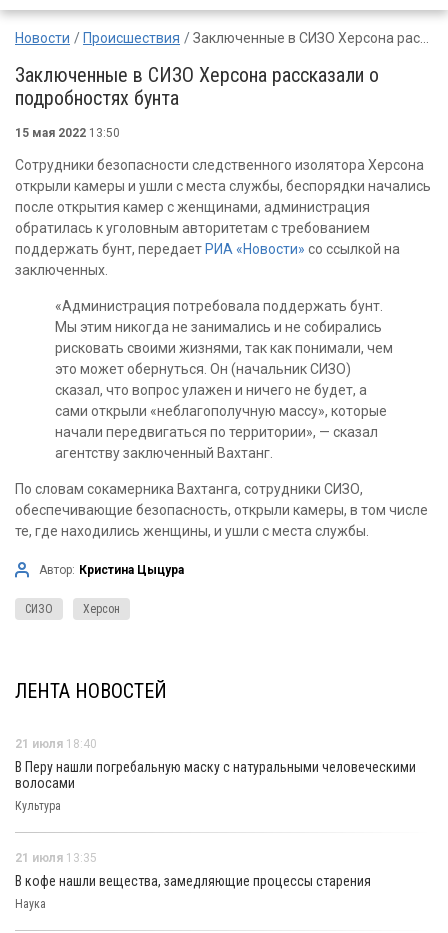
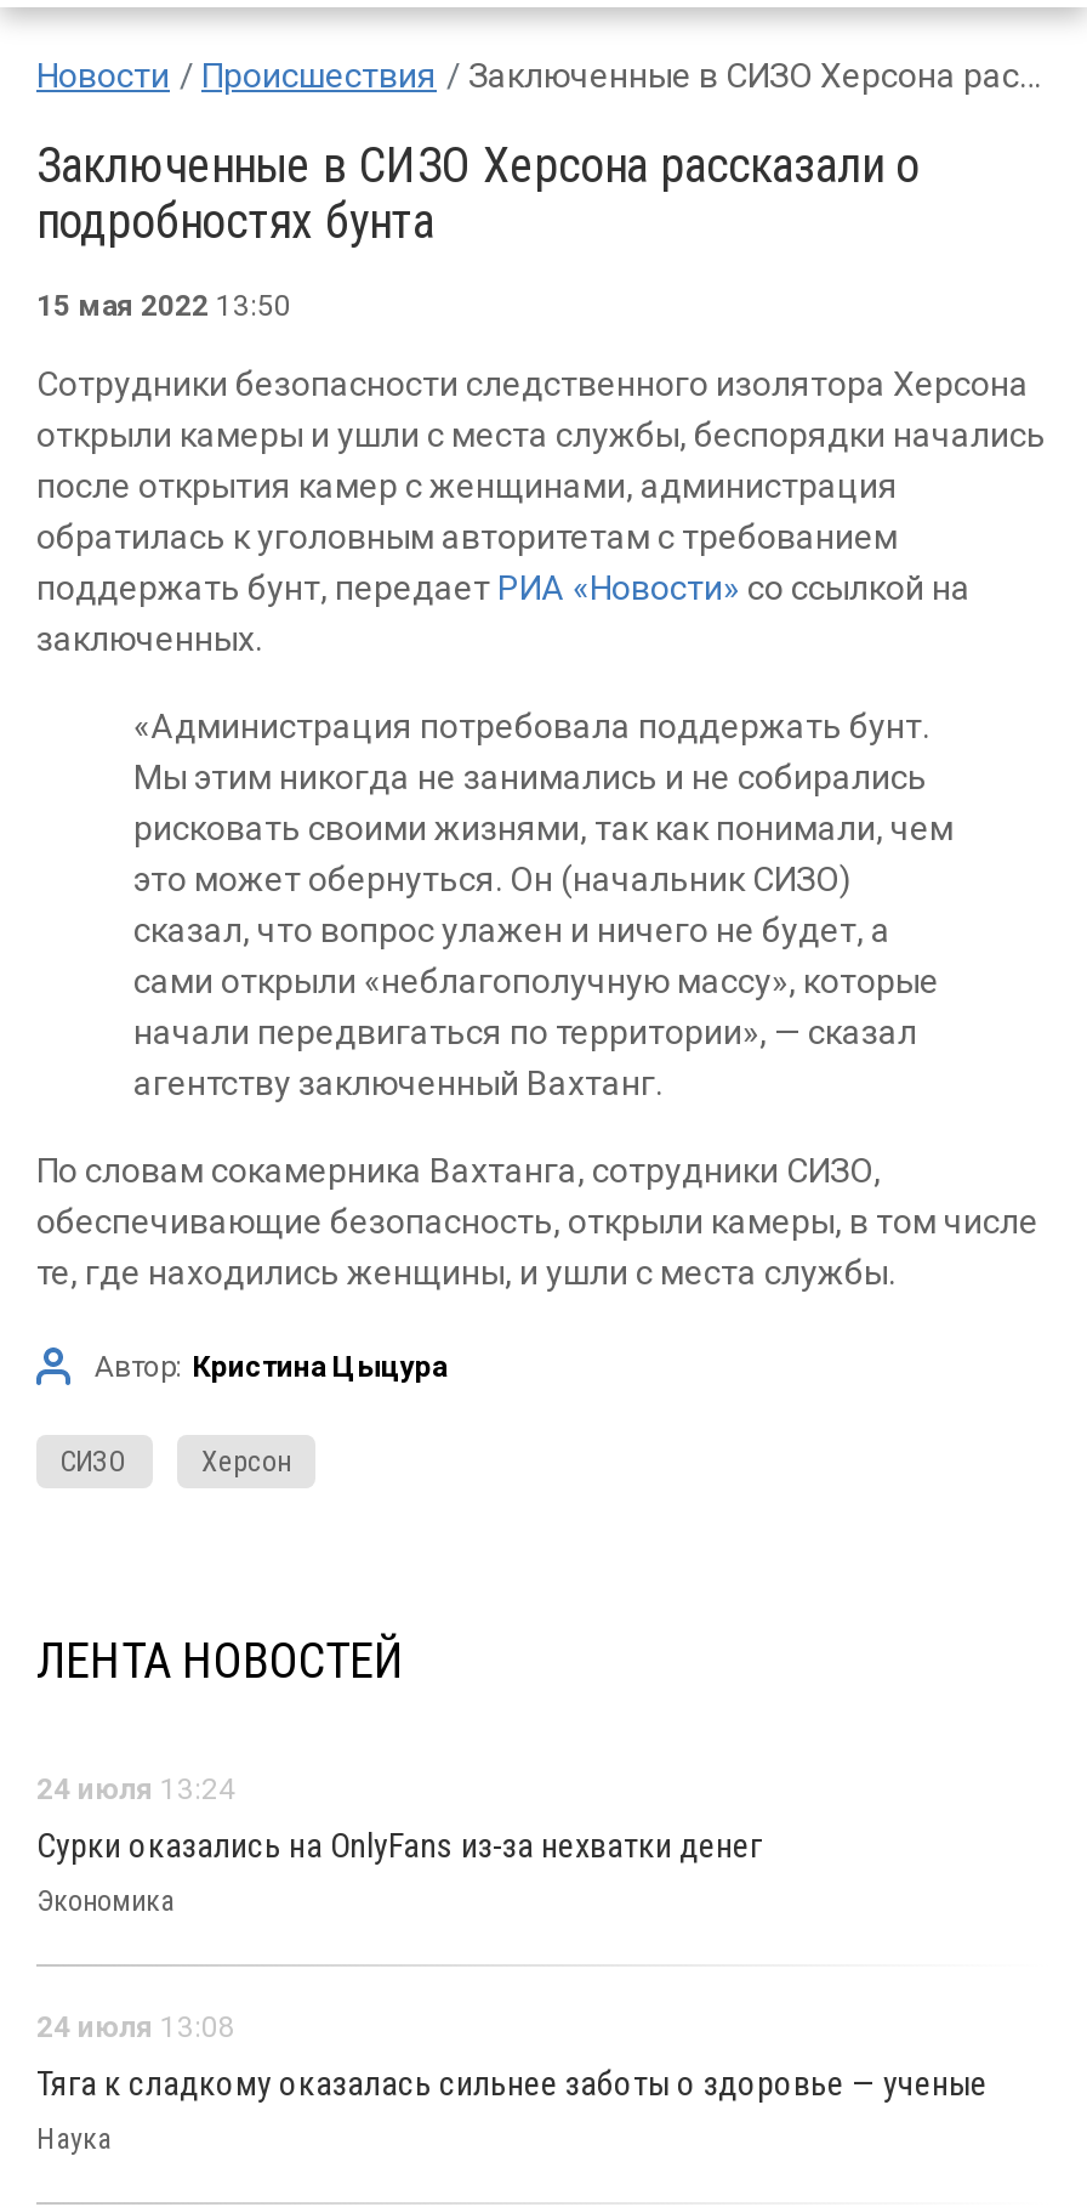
[15,737,97,751] 21 июля 18:40 -> [36,1772,235,1806] 24 июля 13:24
[15,759,416,791] В Перу нашли погребальную маску с натуральными человеческими | волосами -> [36,1826,762,1865] Сурки оказались на OnlyFans из-за нехватки денег
[15,799,61,813] Культура -> [36,1884,175,1918] Экономика
[15,851,97,865] 21 июля 13:35 -> [36,2010,235,2044] 24 июля 13:08
[15,873,371,889] В кофе нашли вещества, замедляющие процессы старения -> [36,2064,988,2103] Тяга к сладкому оказалась сильнее заботы о здоровье — ученые

